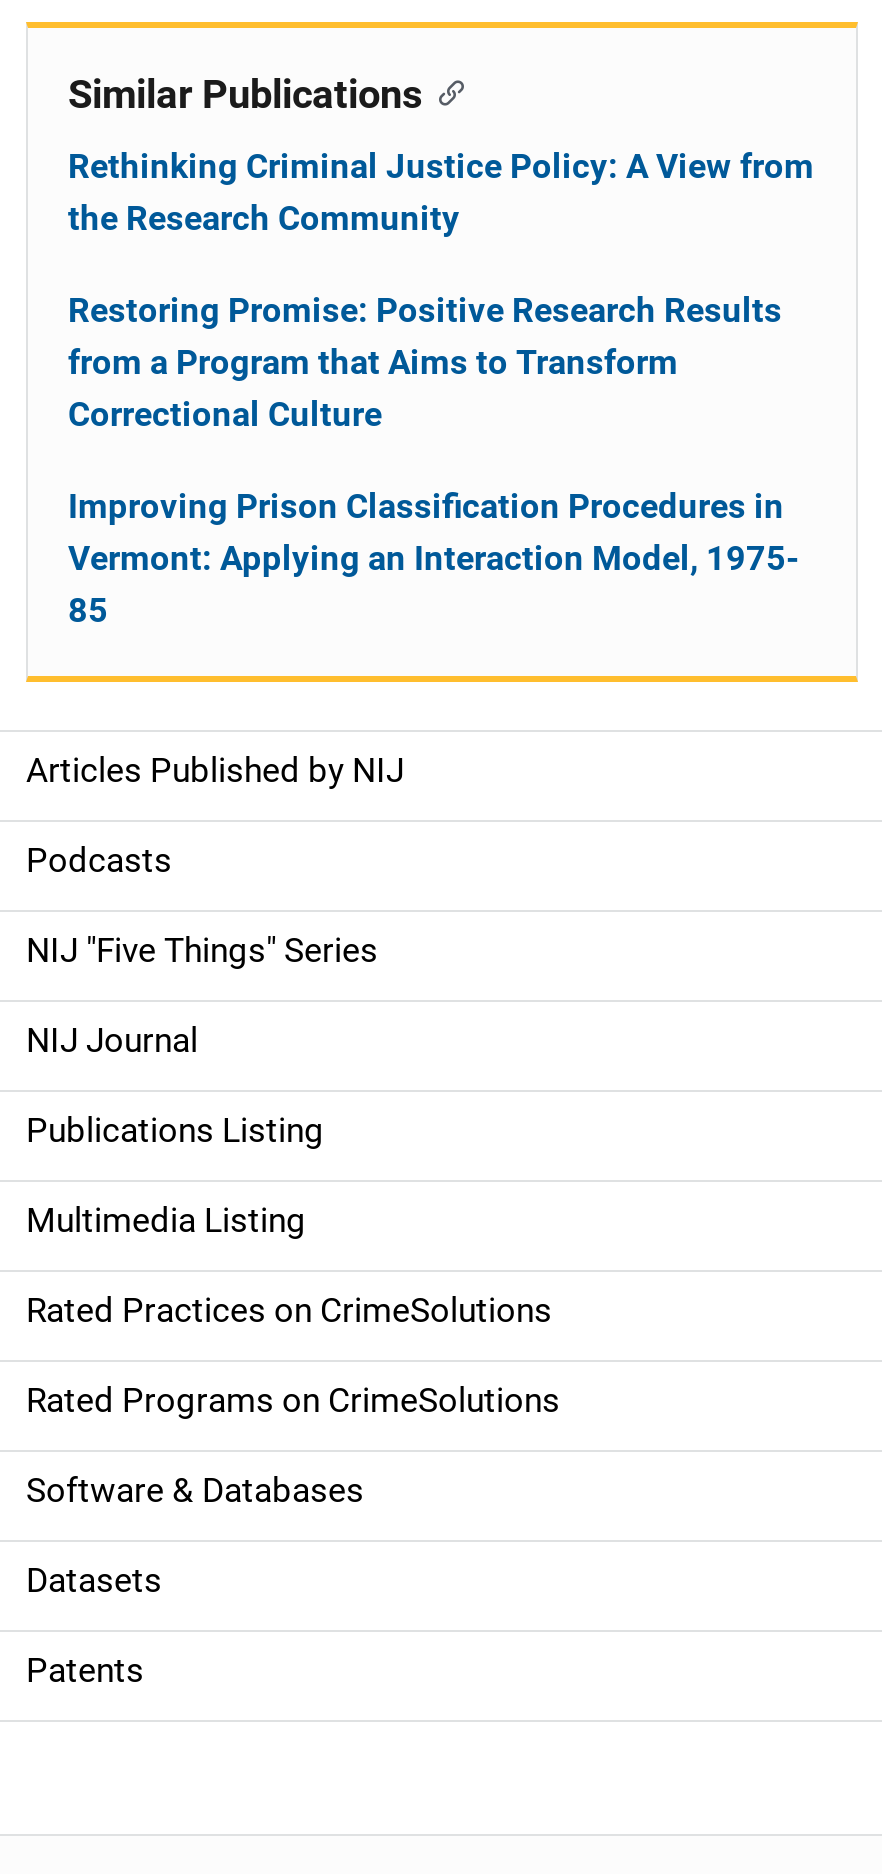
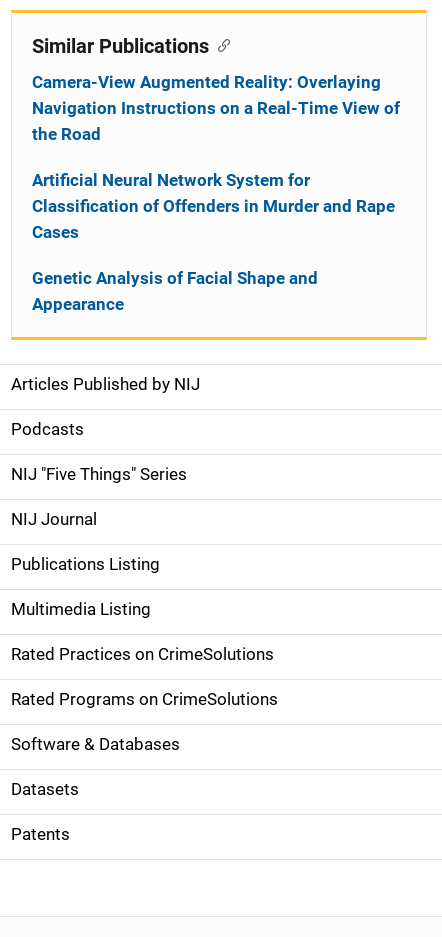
[68,146,814,238] Rethinking Criminal Justice Policy: A View from | the Research Community -> [32,72,400,144] Camera-View Augmented Reality: Overlaying | Navigation Instructions on a Real-Time View of | the Road
[68,290,782,434] Restoring Promise: Positive Research Results | from a Program that Aims to Transform | Correctional Culture -> [32,170,395,242] Artificial Neural Network System for | Classification of Offenders in Murder and Rape | Cases
[68,486,800,630] Improving Prison Classification Procedures in | Vermont: Applying an Interaction Model, 1975- | 85 -> [32,268,318,314] Genetic Analysis of Facial Shape and | Appearance

